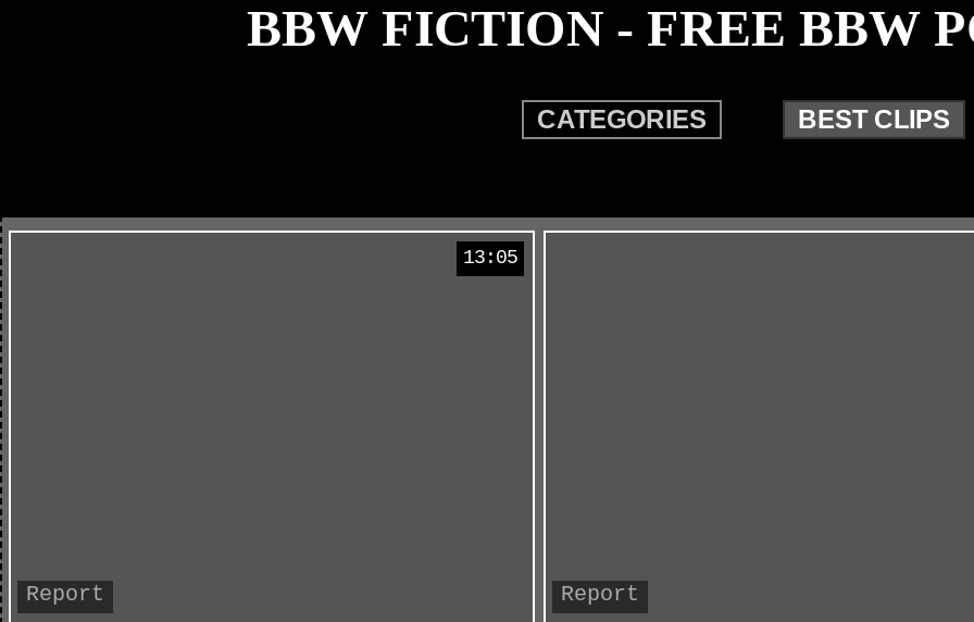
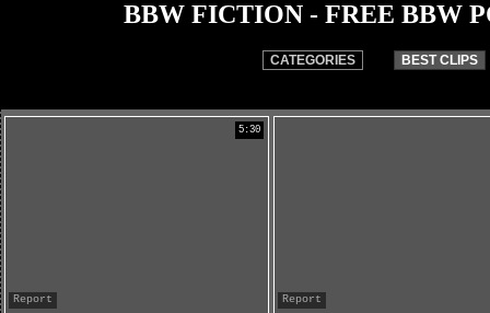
[463,248,517,270] 13:05 -> [238,125,260,136] 5:30

